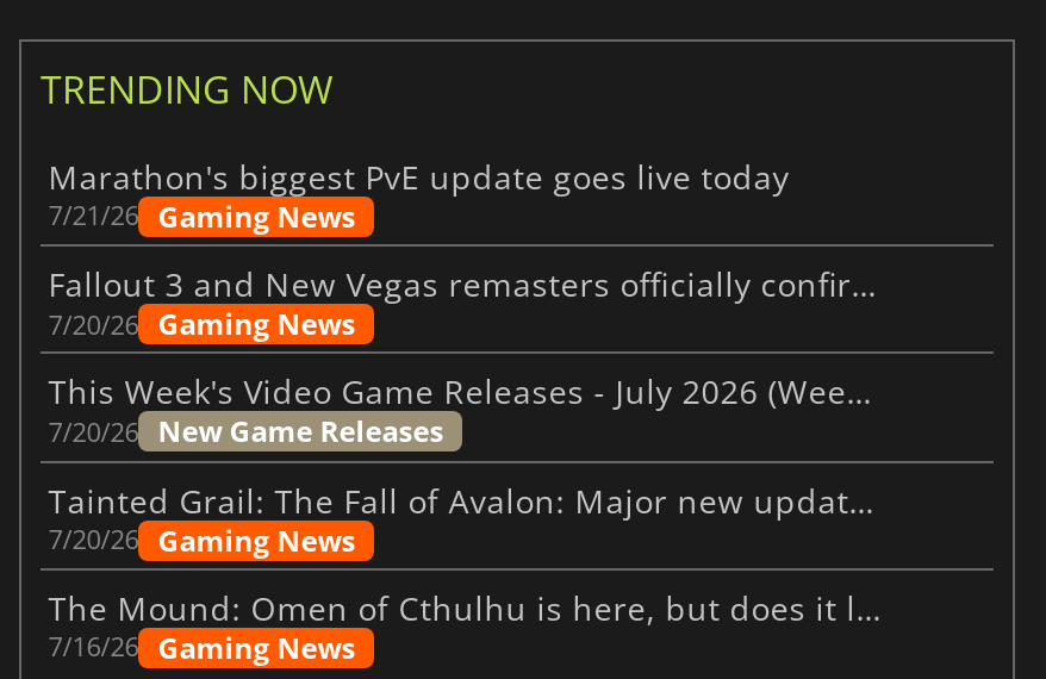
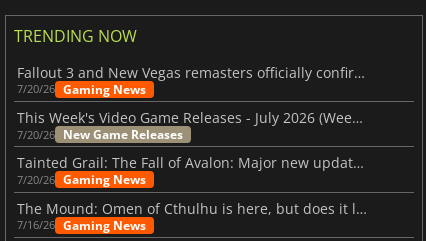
[48,154,789,237] Marathon's biggest PvE update goes live today | 7/21/26 Gaming News -> none

